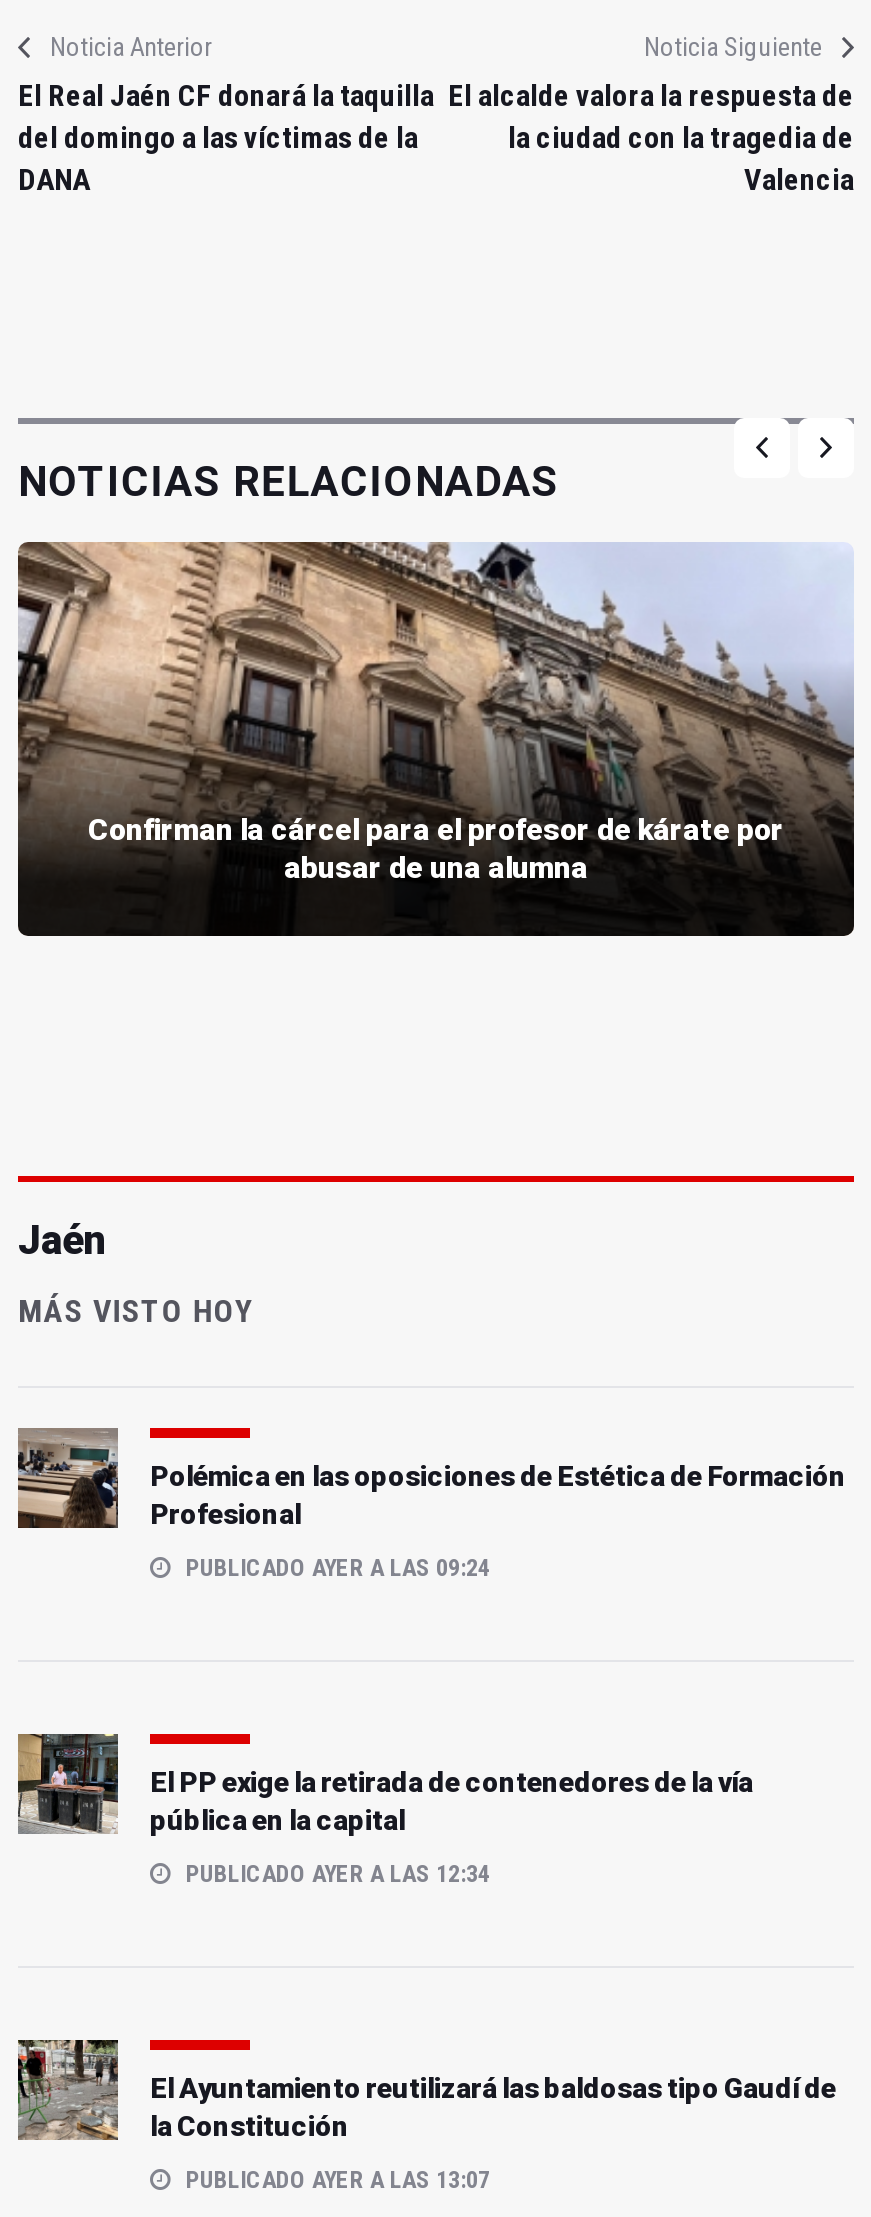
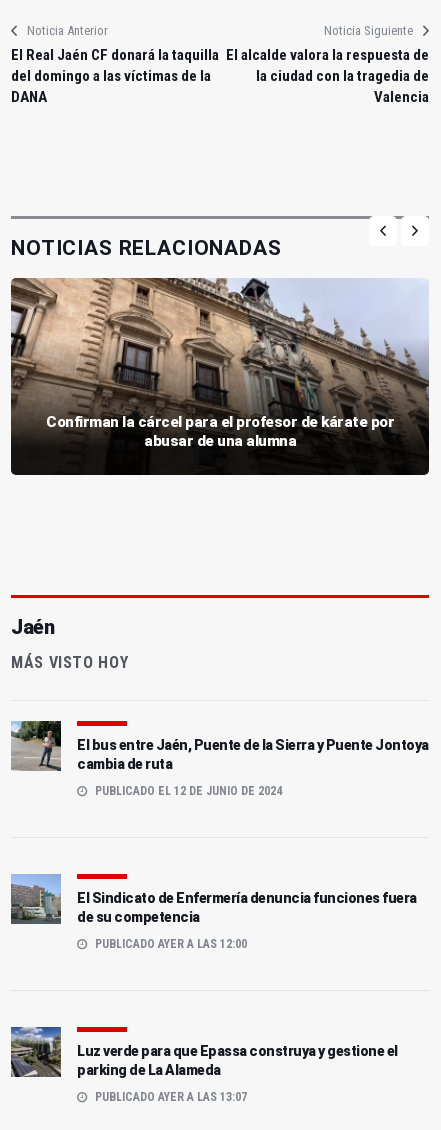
[16,1426,846,1530] [image] | Polémica en las oposiciones de Estética de Formación | Profesional -> [11,721,428,772] [image] | El bus entre Jaén, Puente de la Sierra y Puente Jontoya | cambia de ruta
[180,1554,490,1582] PUBLICADO AYER A LAS 09:24 -> [92,784,282,798] PUBLICADO EL 12 DE JUNIO DE 2024
[16,1732,753,1836] [image] | El PP exige la retirada de contenedores de la vía | pública en la capital -> [11,874,416,925] [image] | El Sindicato de Enfermería denuncia funciones fuera | de su competencia
[180,1860,490,1888] PUBLICADO AYER A LAS 12:34 -> [92,937,247,951] PUBLICADO AYER A LAS 12:00
[16,2038,836,2142] [image] | El Ayuntamiento reutilizará las baldosas tipo Gaudí de | la Constitución -> [10,1026,397,1078] [image] | Luz verde para que Epassa construya y gestione el | parking de La Alameda

